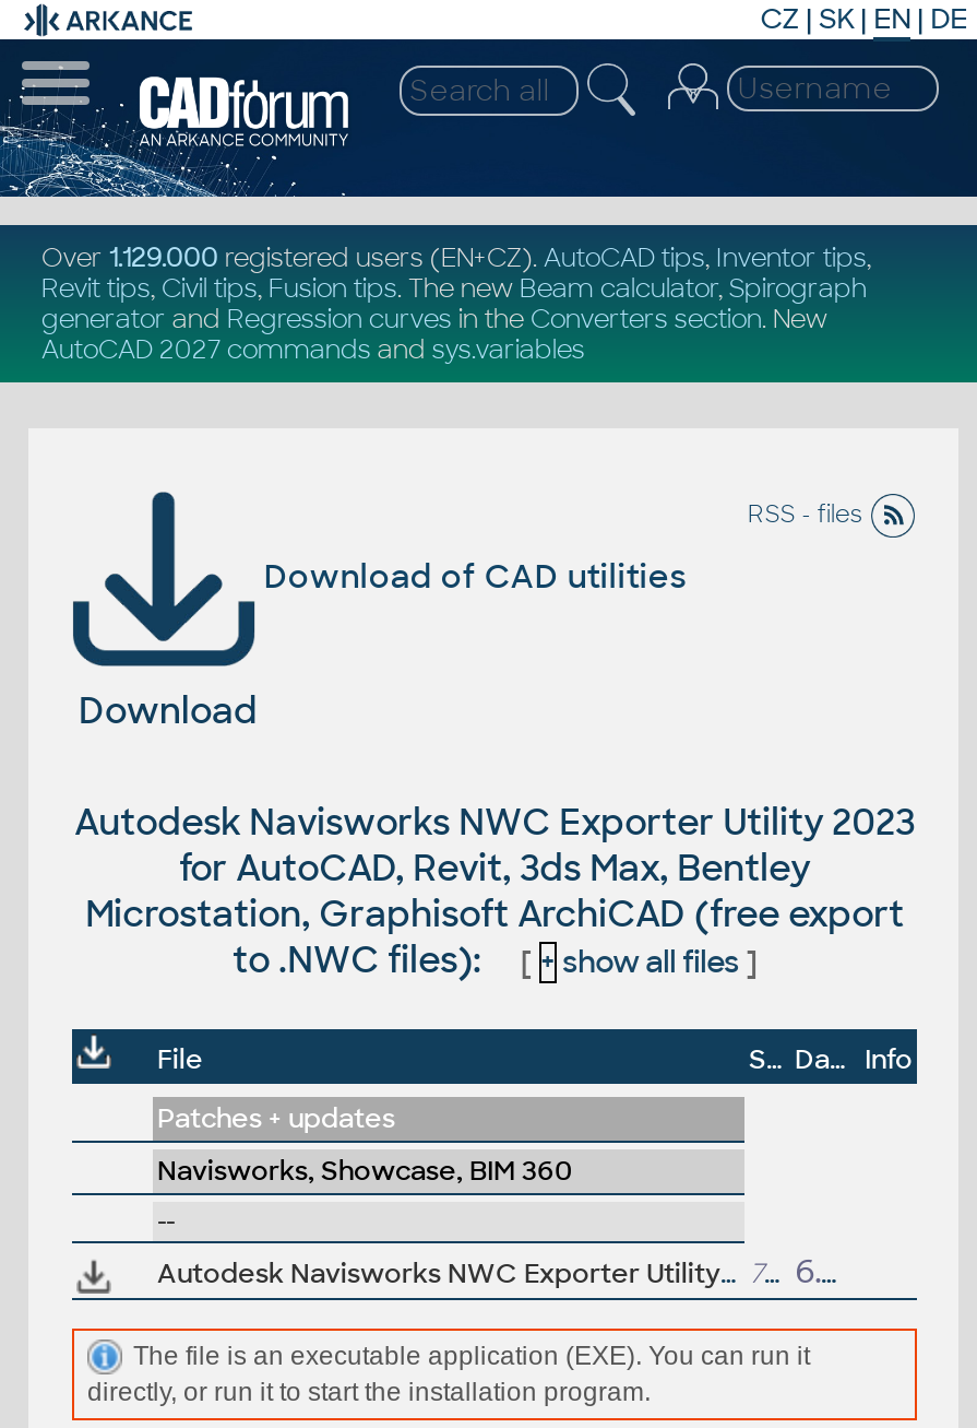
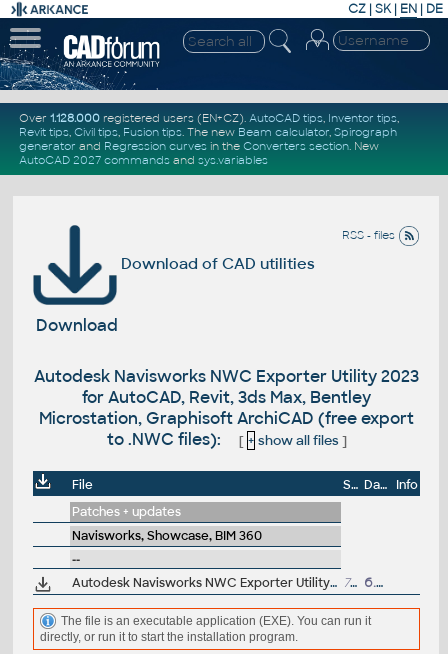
[41,243,866,273] Over 1.129.000 registered users (EN+CZ). AutoCAD tips, Inventor tips -> [19,111,397,125] Over 1.128.000 registered users (EN+CZ). AutoCAD tips, Inventor tips

